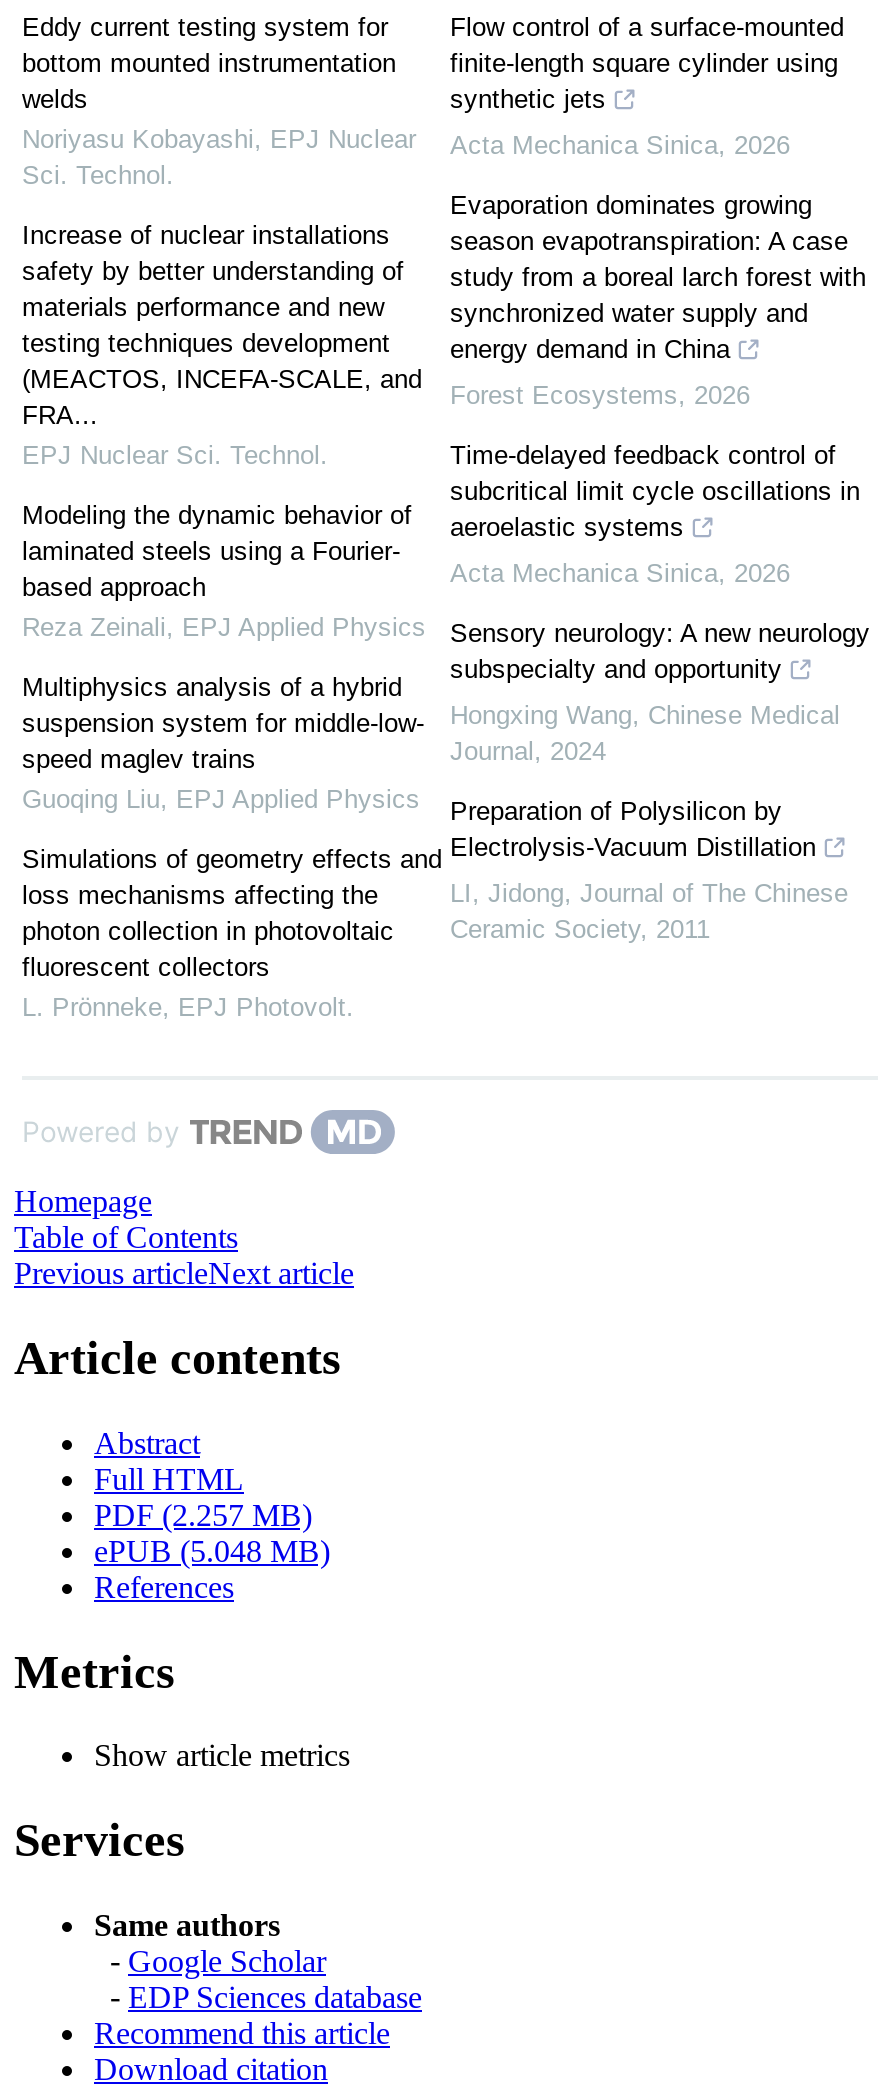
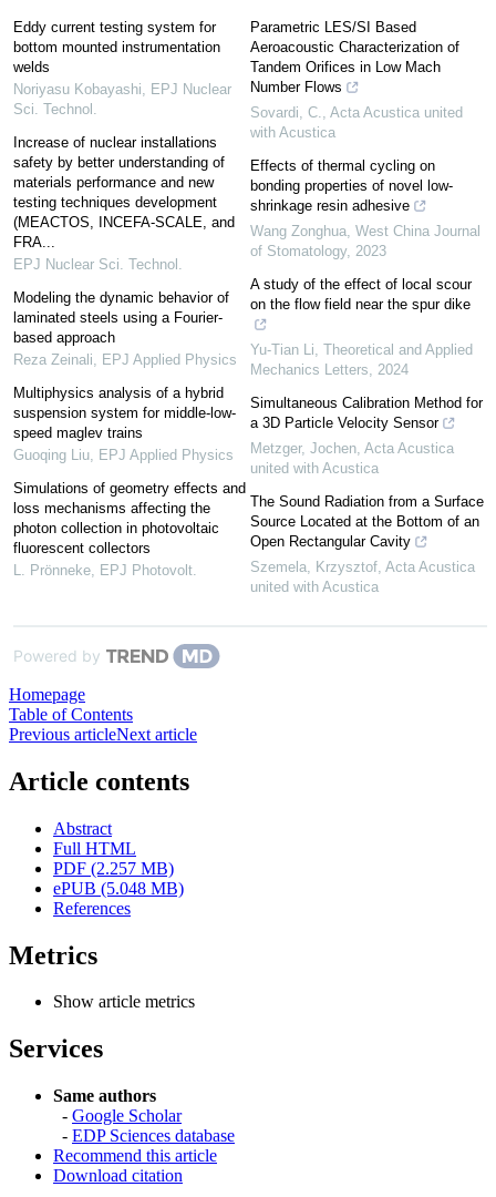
[450,12,844,114] Flow control of a surface-mounted | finite-length square cylinder using | synthetic jets -> [250,19,459,95] Parametric LES/SI Based | Aeroacoustic Characterization of | Tandem Orifices in Low Mach | Number Flows
[450,130,790,160] Acta Mechanica Sinica, 2026 -> [250,104,463,141] Sovardi, C., Acta Acustica united | with Acustica
[450,190,866,364] Evaporation dominates growing | season evapotranspiration: A case | study from a boreal larch forest with | synchronized water supply and | energy demand in China -> [250,157,453,214] Effects of thermal cycling on | bonding properties of novel low- | shrinkage resin adhesive
[450,380,750,410] Forest Ecosystems, 2026 -> [250,223,480,259] Wang Zonghua, West China Journal | of Stomatology, 2023
[450,440,860,542] Time-delayed feedback control of | subcritical limit cycle oscillations in | aeroelastic systems -> [250,276,472,312] A study of the effect of local scour | on the flow field near the spur dike
[450,558,790,588] Acta Mechanica Sinica, 2026 -> [250,341,473,378] Yu-Tian Li, Theoretical and Applied | Mechanics Letters, 2024
[450,618,870,684] Sensory neurology: A new neurology | subspecialty and opportunity -> [250,394,483,431] Simultaneous Calibration Method for | a 3D Particle Velocity Sensor
[450,700,840,766] Hongxing Wang, Chinese Medical | Journal, 2024 -> [250,440,454,476] Metzger, Jochen, Acta Acustica | united with Acustica
[450,796,816,862] Preparation of Polysilicon by | Electrolysis-Vacuum Distillation -> [250,493,484,550] The Sound Radiation from a Surface | Source Located at the Bottom of an | Open Rectangular Cavity
[450,878,848,944] LI, Jidong, Journal of The Chinese | Ceramic Society, 2011 -> [250,558,475,595] Szemela, Krzysztof, Acta Acustica | united with Acustica

